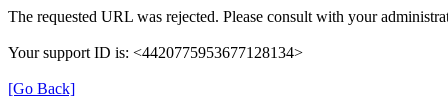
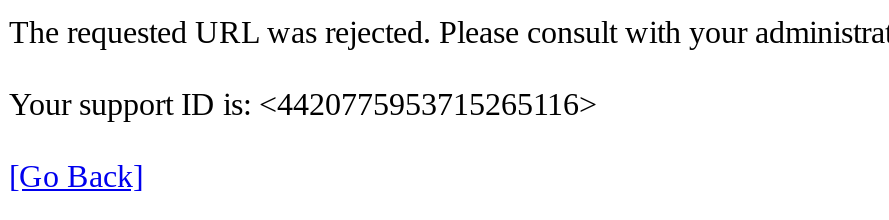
[8,44,303,61] Your support ID is: <4420775953677128134> -> [9,87,597,121] Your support ID is: <4420775953715265116>

